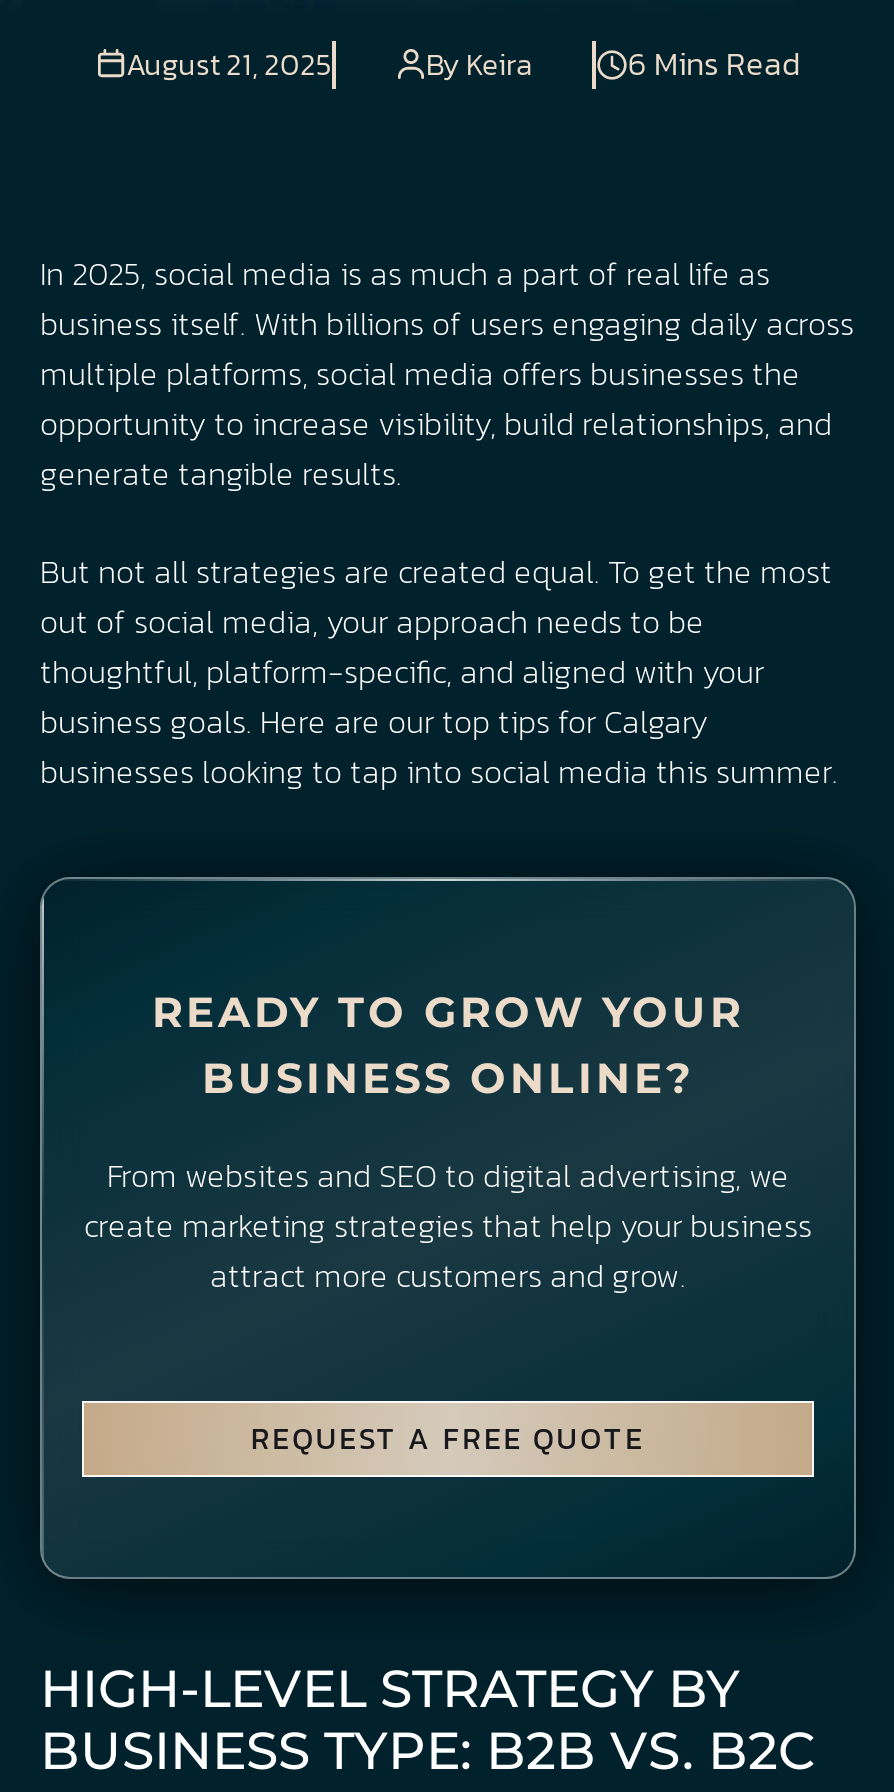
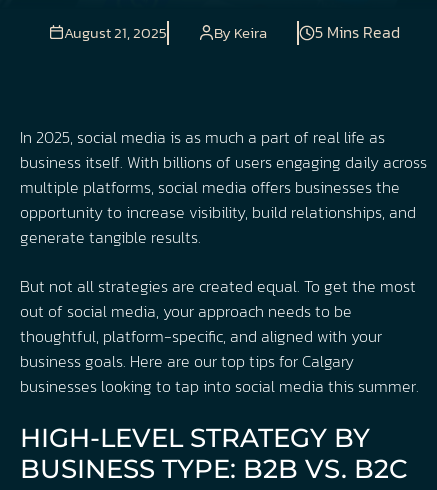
[628,39,800,87] 6 Mins Read -> [314,20,399,44] 5 Mins Read
[38,875,858,1581] [image] | READY TO GROW YOUR | BUSINESS ONLINE? | From websites and SEO to digital advertising, we | create marketing strategies that help your business | attract more customers and grow. | REQUEST A FREE QUOTE -> none

